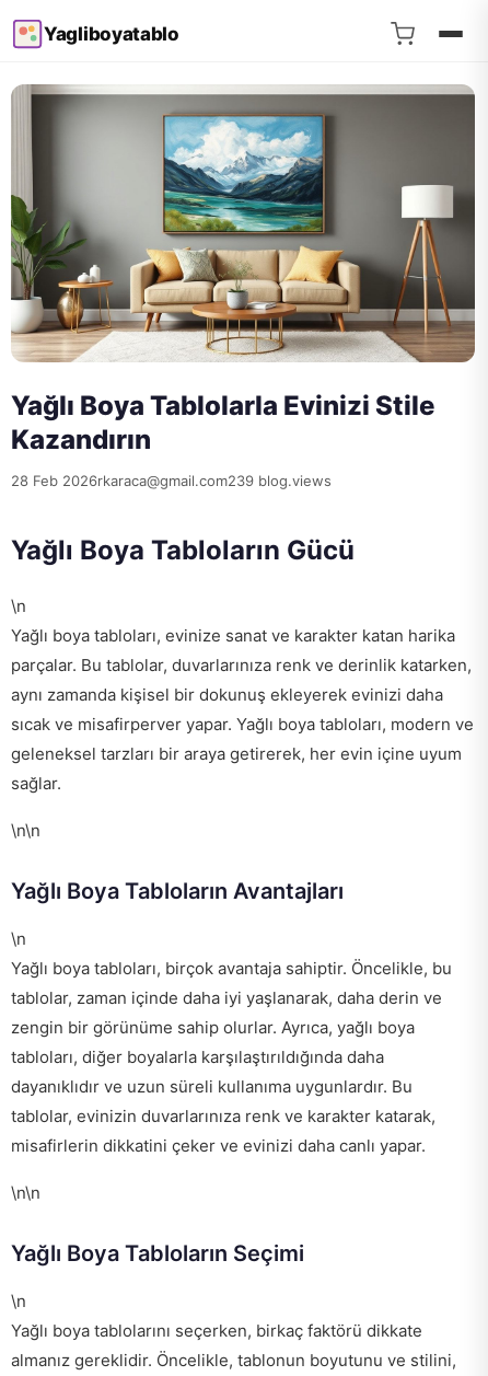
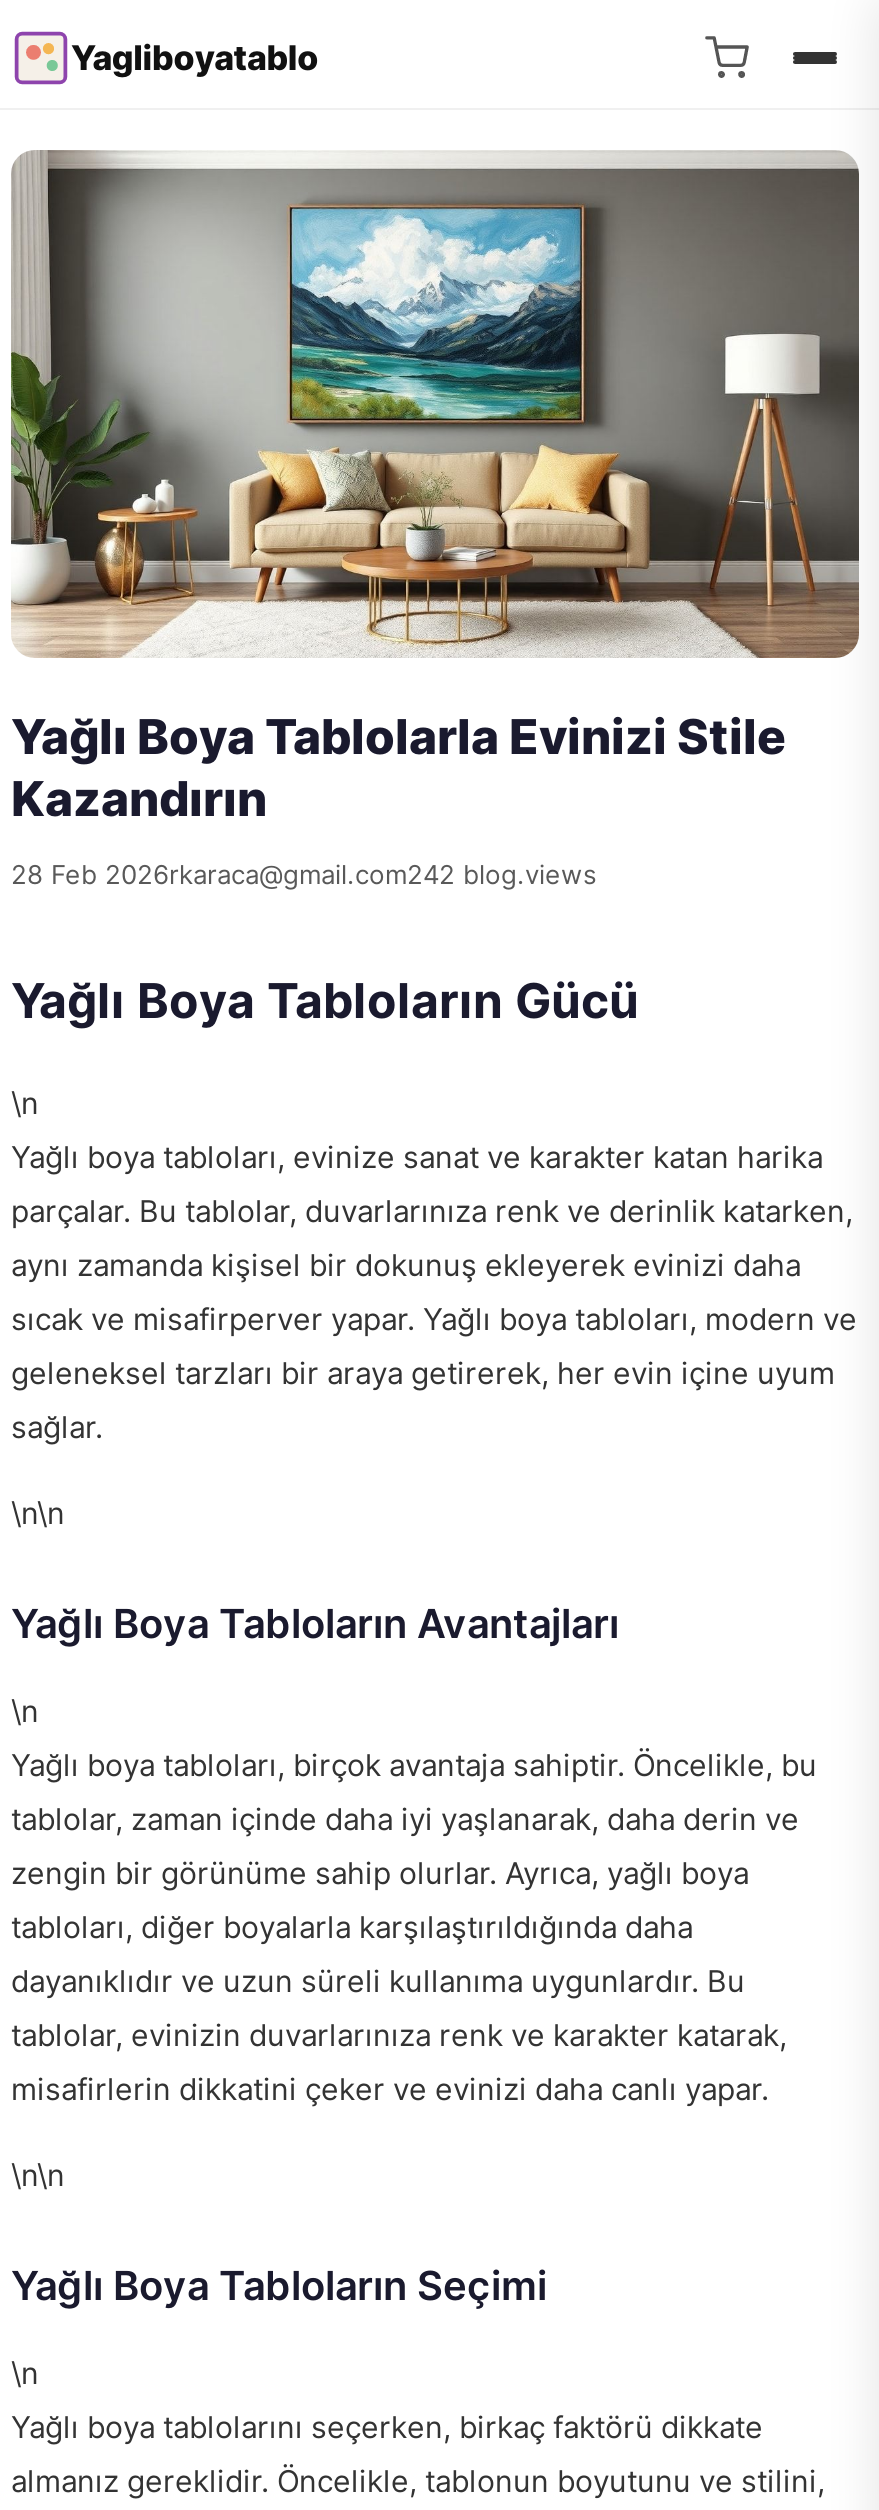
[11,472,332,490] 28 Feb 2026rkaraca@gmail.com239 blog.views -> [11,859,597,891] 28 Feb 2026rkaraca@gmail.com242 blog.views

